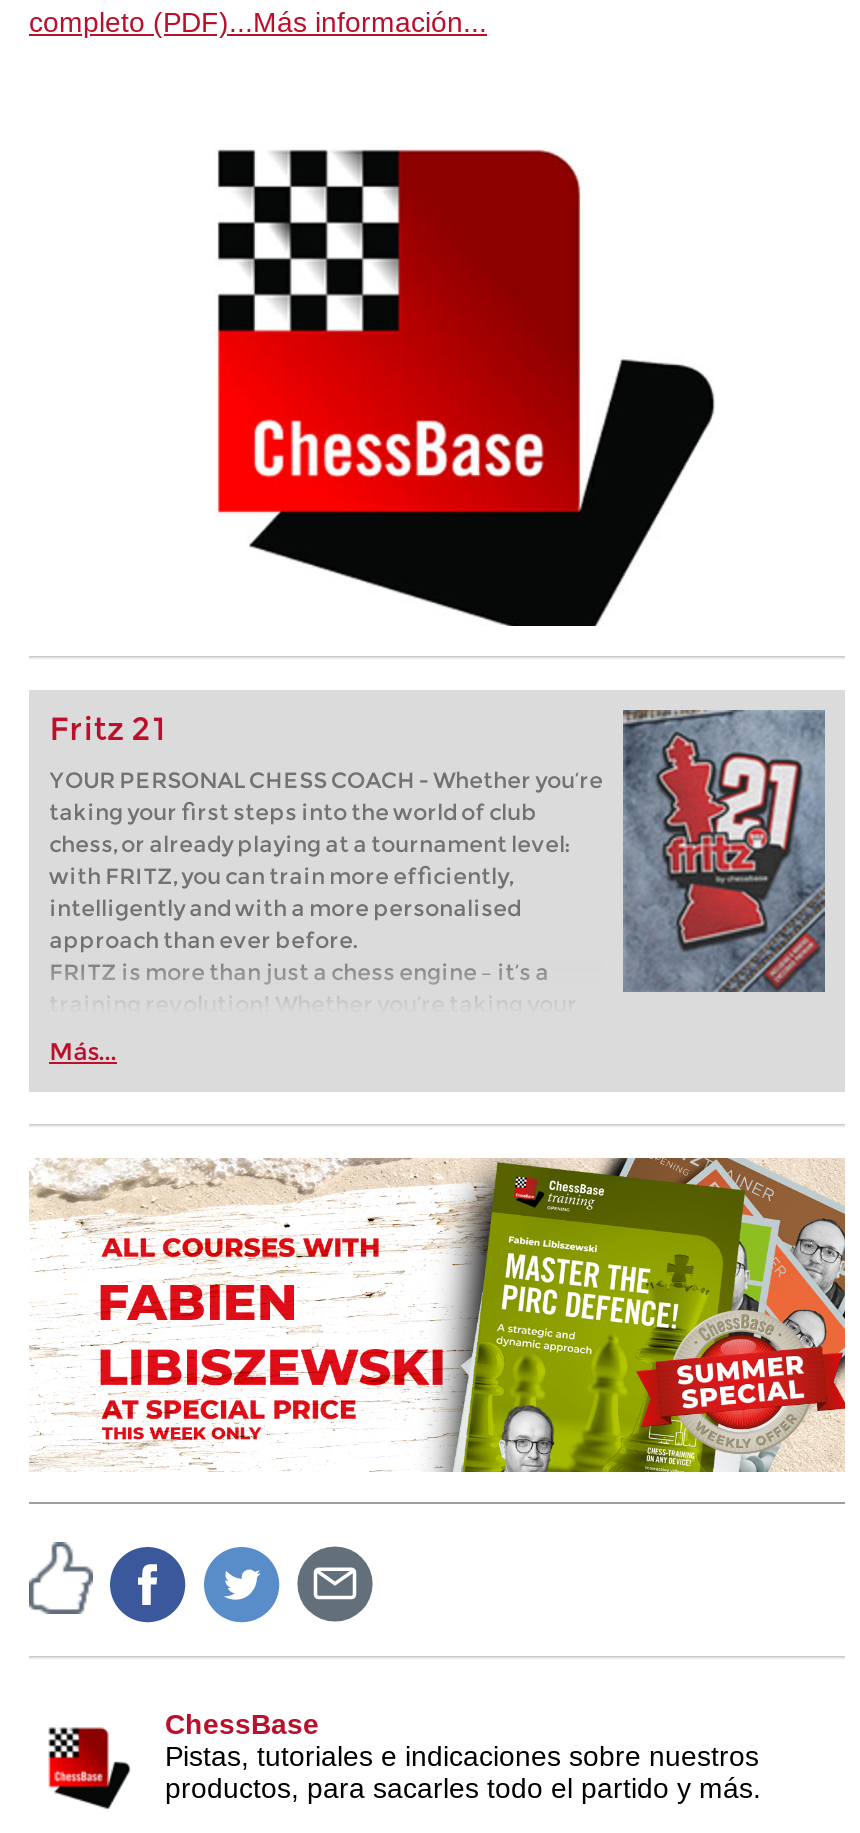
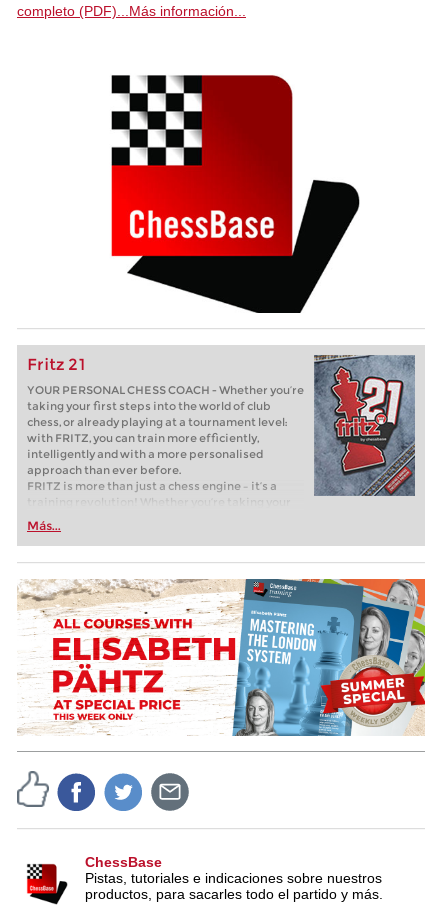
[101,1156,847,1474] [image] -> [52,578,426,737] [image]

